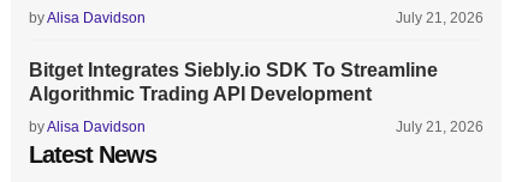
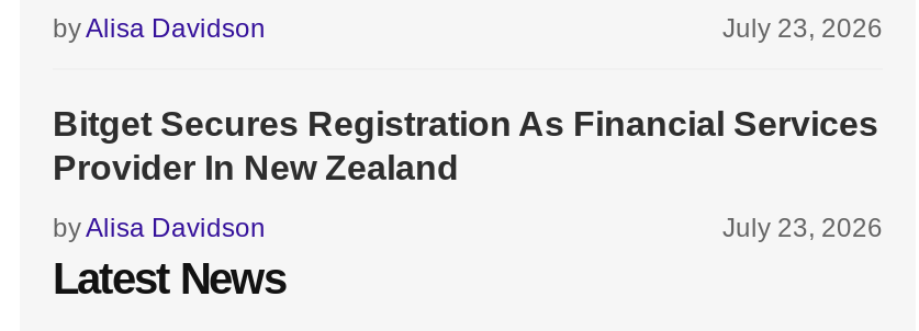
[396,10,484,26] July 21, 2026 -> [722,13,883,44] July 23, 2026
[29,60,438,104] Bitget Integrates Siebly.io SDK To Streamline | Algorithmic Trading API Development -> [53,105,878,186] Bitget Secures Registration As Financial Services | Provider In New Zealand
[396,119,484,135] July 21, 2026 -> [722,213,883,243] July 23, 2026

